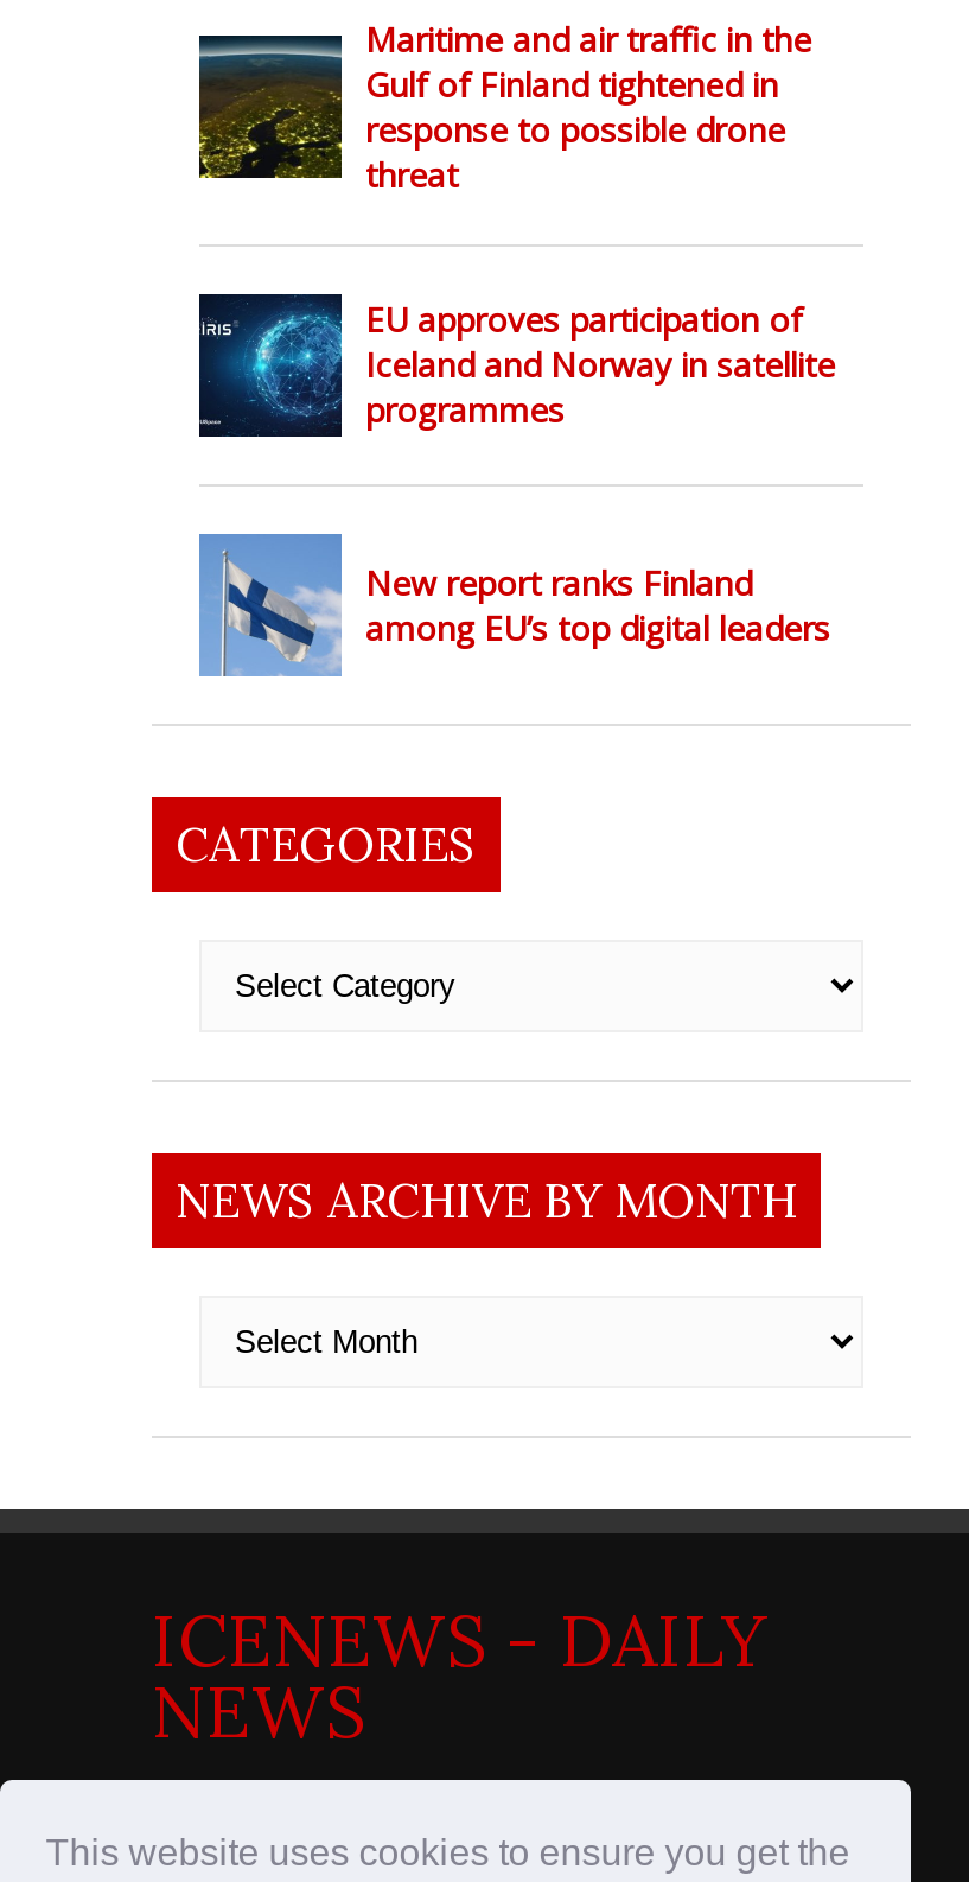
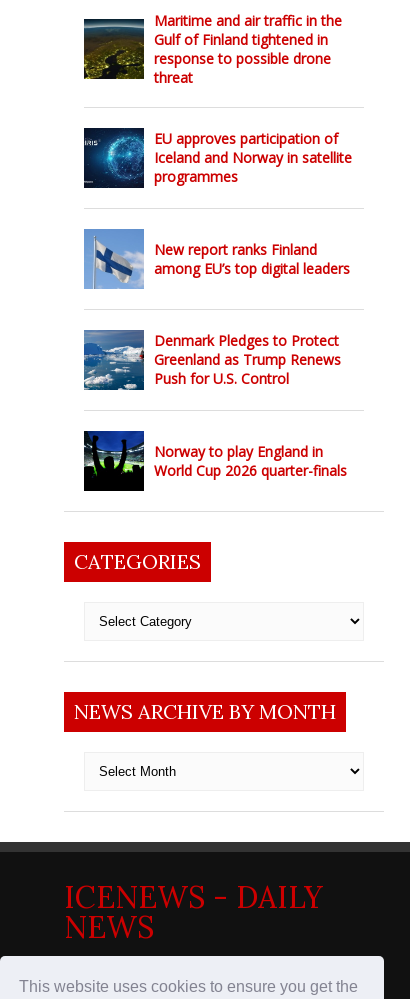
none -> [83,329,341,391] [image] | Denmark Pledges to Protect | Greenland as Trump Renews | Push for U.S. Control
none -> [83,430,347,492] [image] | Norway to play England in | World Cup 2026 quarter-finals

